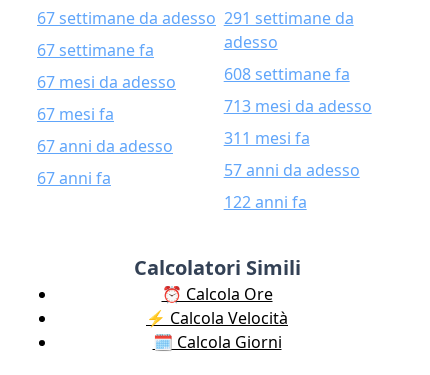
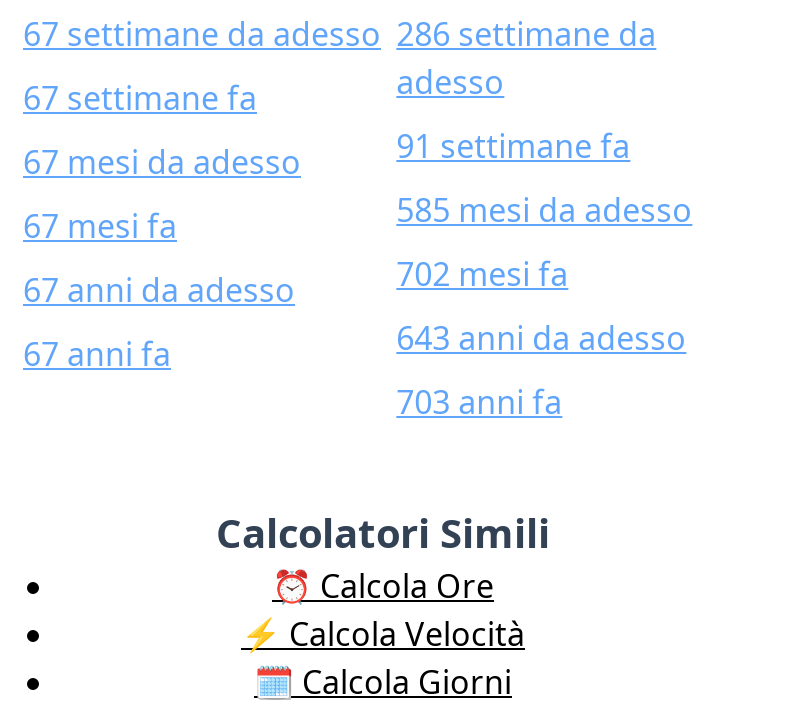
[37,7,354,29] 67 settimane da adesso 291 settimane da -> [23,12,656,56] 67 settimane da adesso 286 settimane da
[224,63,350,85] 608 settimane fa -> [396,124,630,168] 91 settimane fa
[224,95,372,117] 713 mesi da adesso -> [396,188,692,232] 585 mesi da adesso
[224,127,310,149] 311 mesi fa -> [396,252,568,296] 702 mesi fa
[224,159,360,181] 57 anni da adesso -> [396,316,686,360] 643 anni da adesso
[224,191,307,213] 122 anni fa -> [396,380,562,424] 703 anni fa

